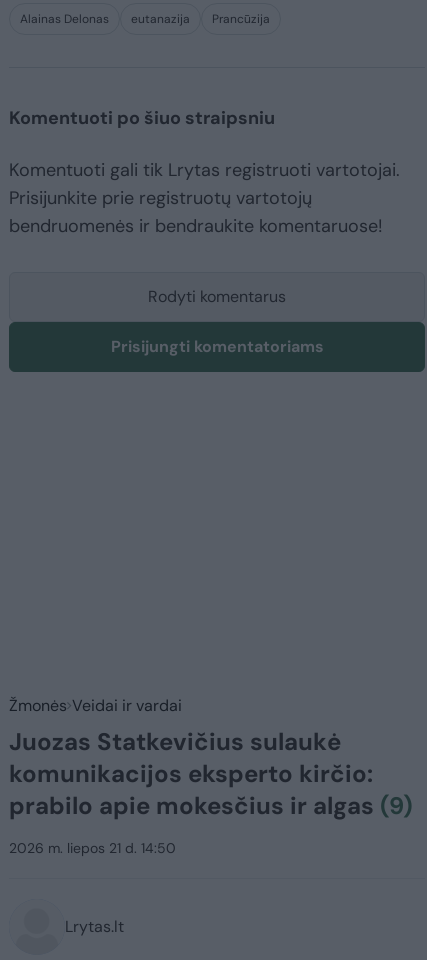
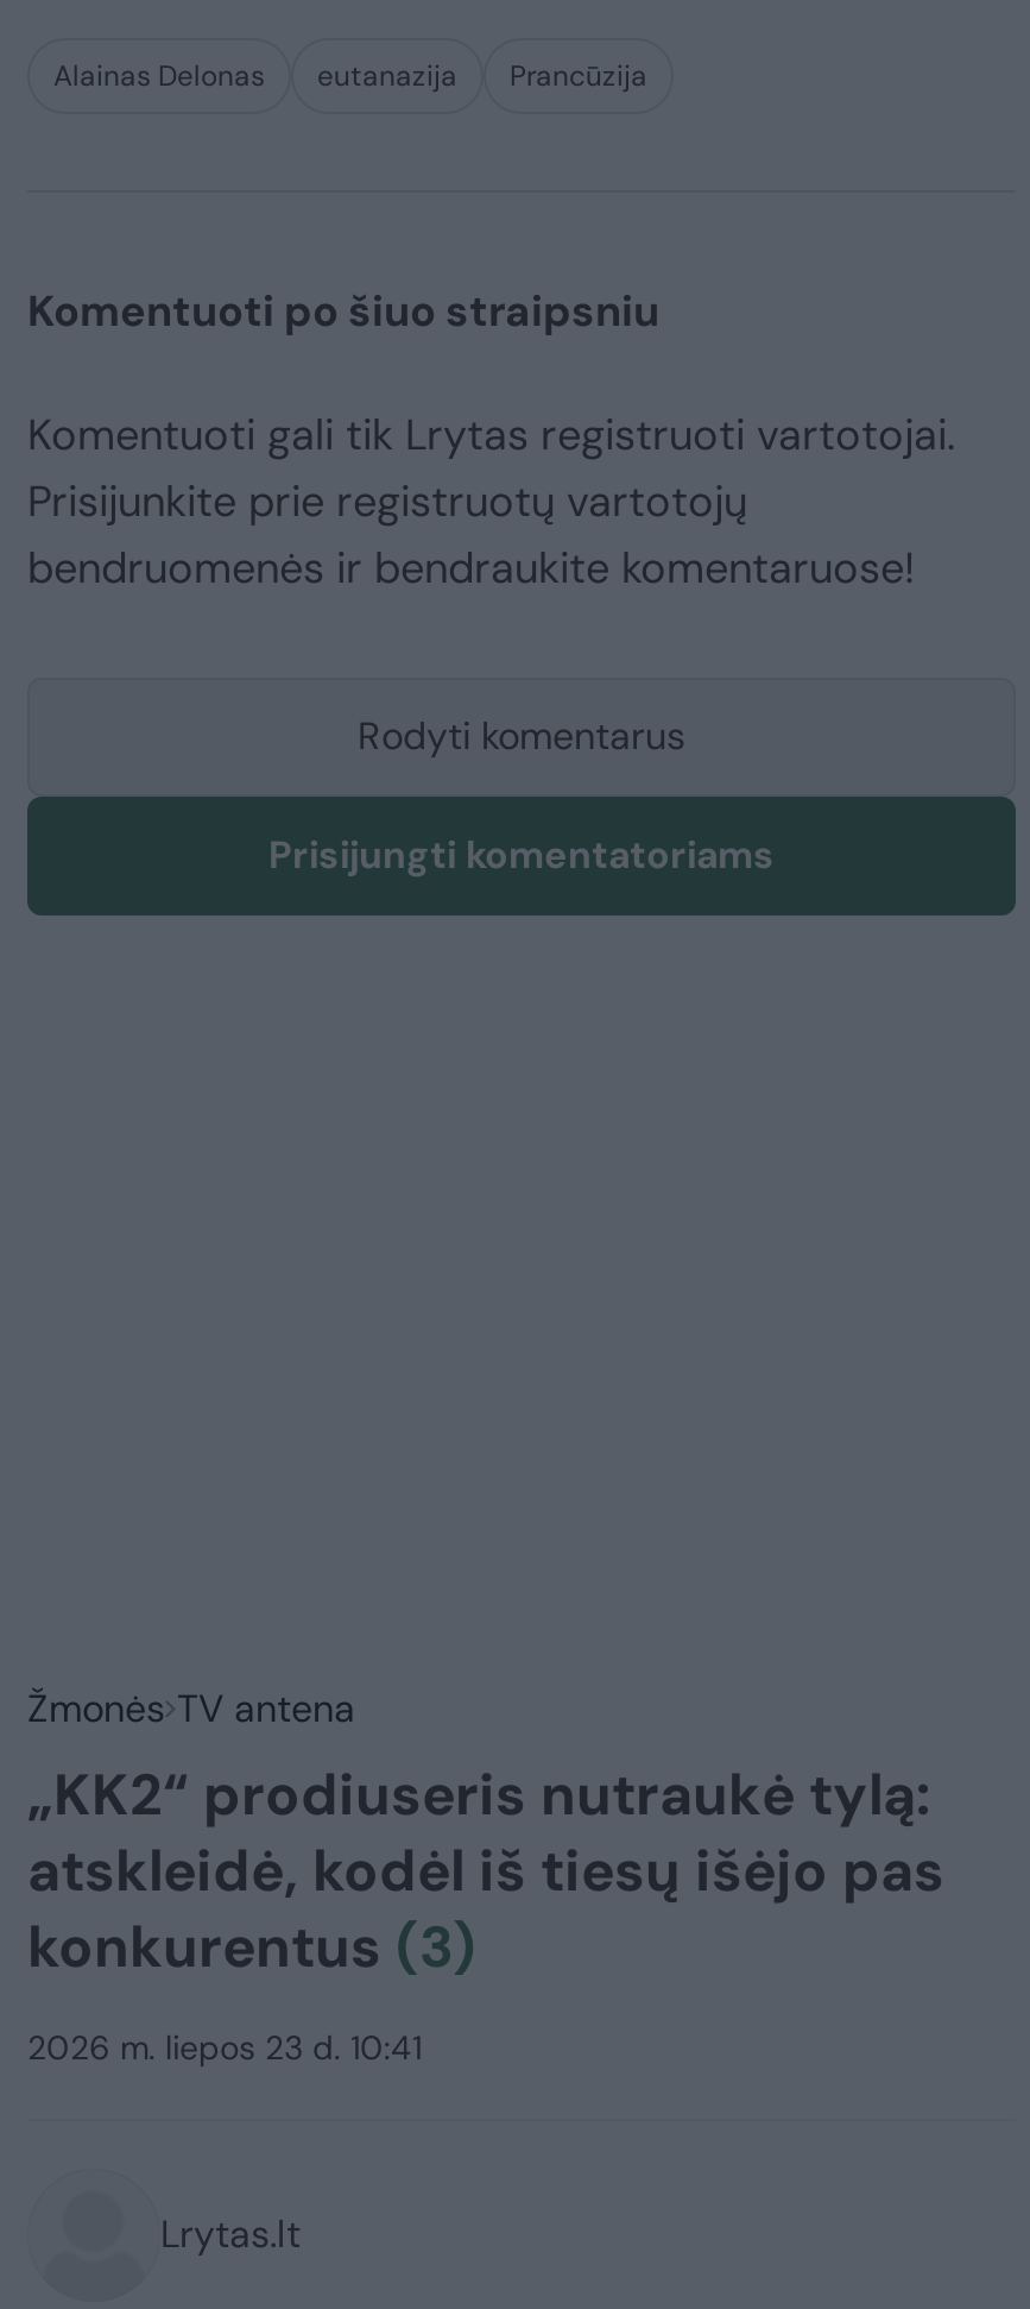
[9,695,413,821] Žmonės Veidai ir vardai | Juozas Statkevičius sulaukė | komunikacijos eksperto kirčio: | prabilo apie mokesčius ir algas (9) -> [27,1684,944,1983] Žmonės TV antena | „KK2“ prodiuseris nutraukė tylą: | atskleidė, kodėl iš tiesų išėjo pas | konkurentus (3)
[9,839,176,857] 2026 m. liepos 21 d. 14:50 -> [27,2026,422,2069] 2026 m. liepos 23 d. 10:41

